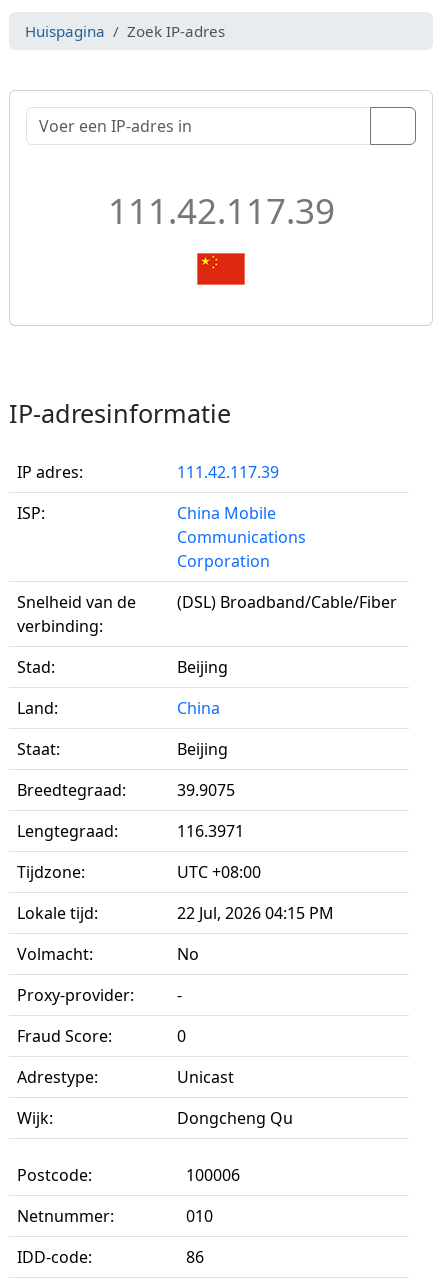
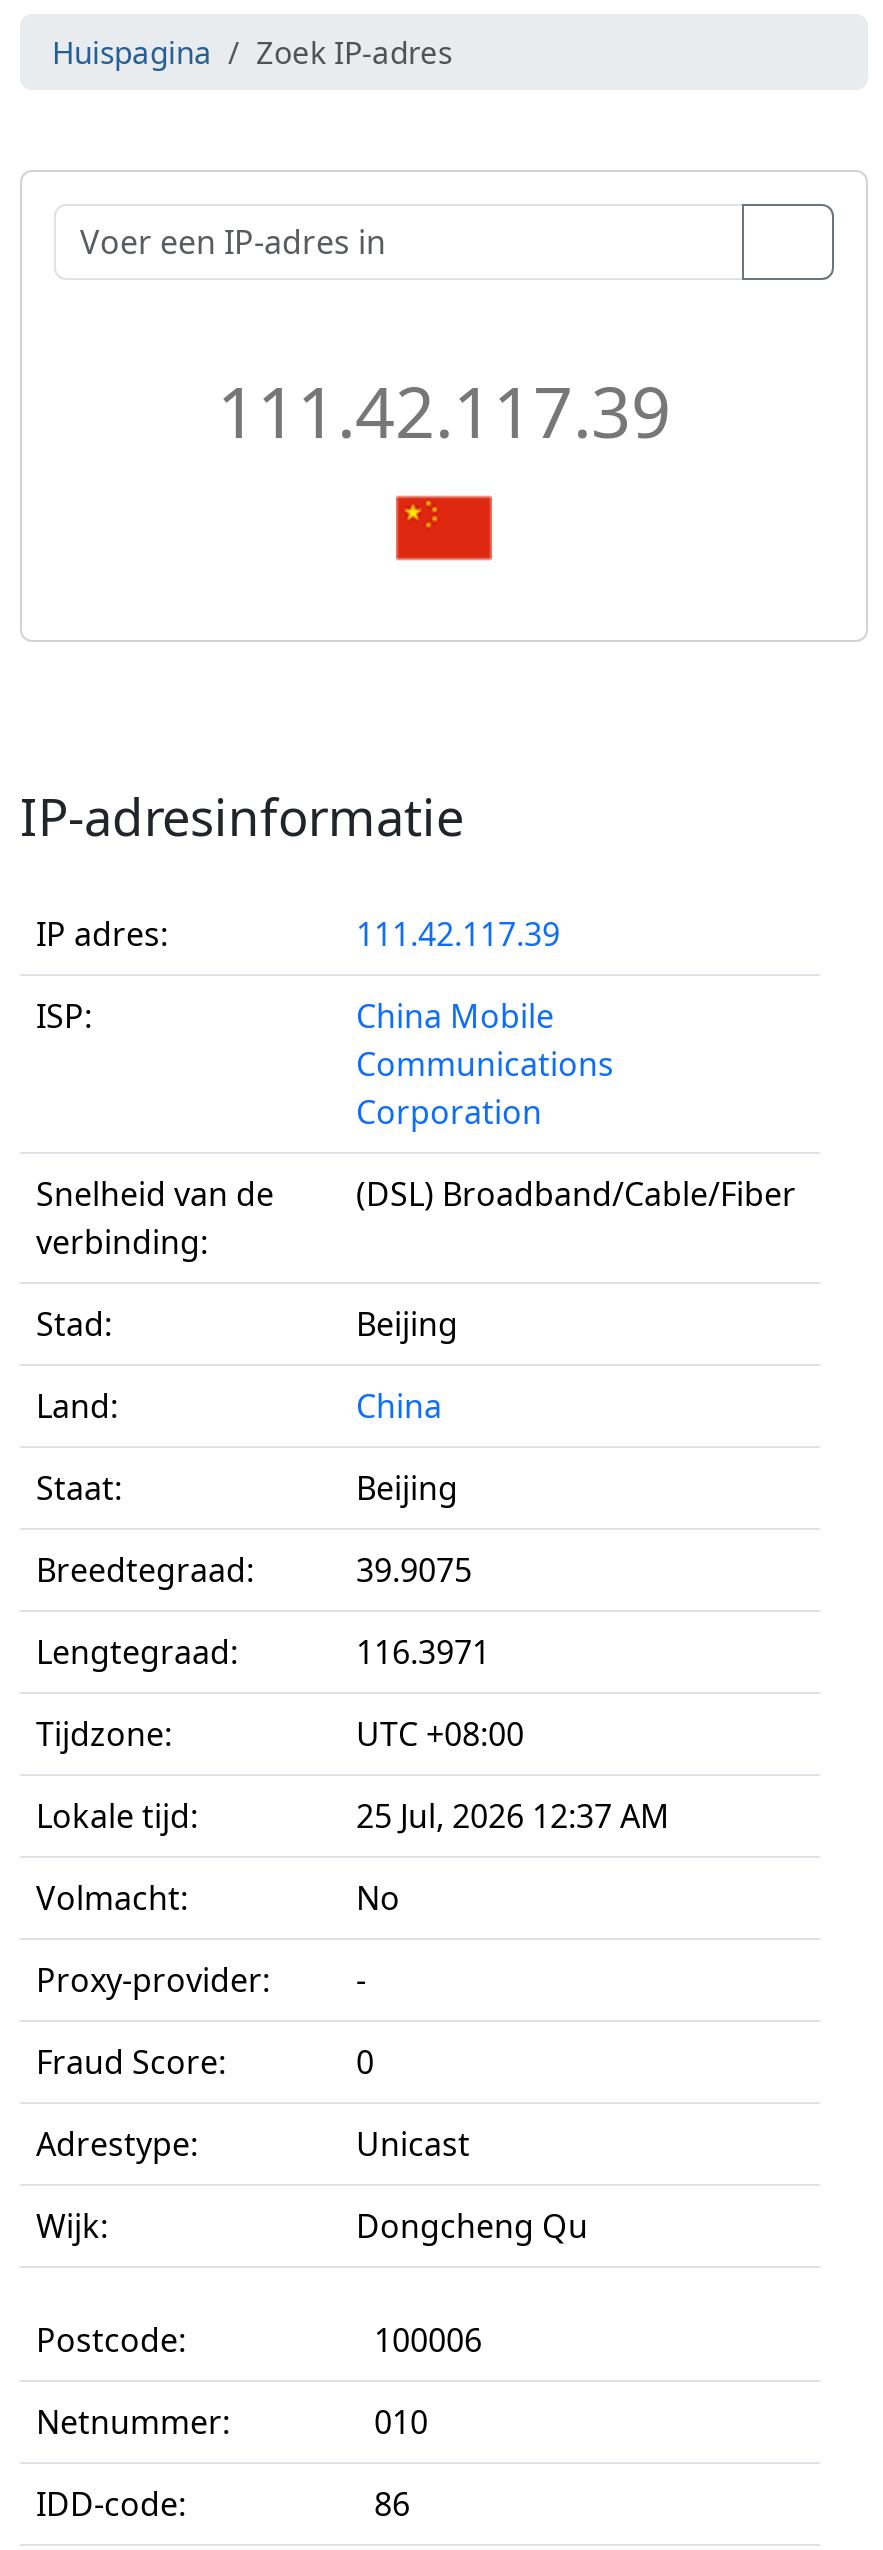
[177,902,334,924] 22 Jul, 2026 04:15 PM -> [356,1793,670,1837] 25 Jul, 2026 12:37 AM

